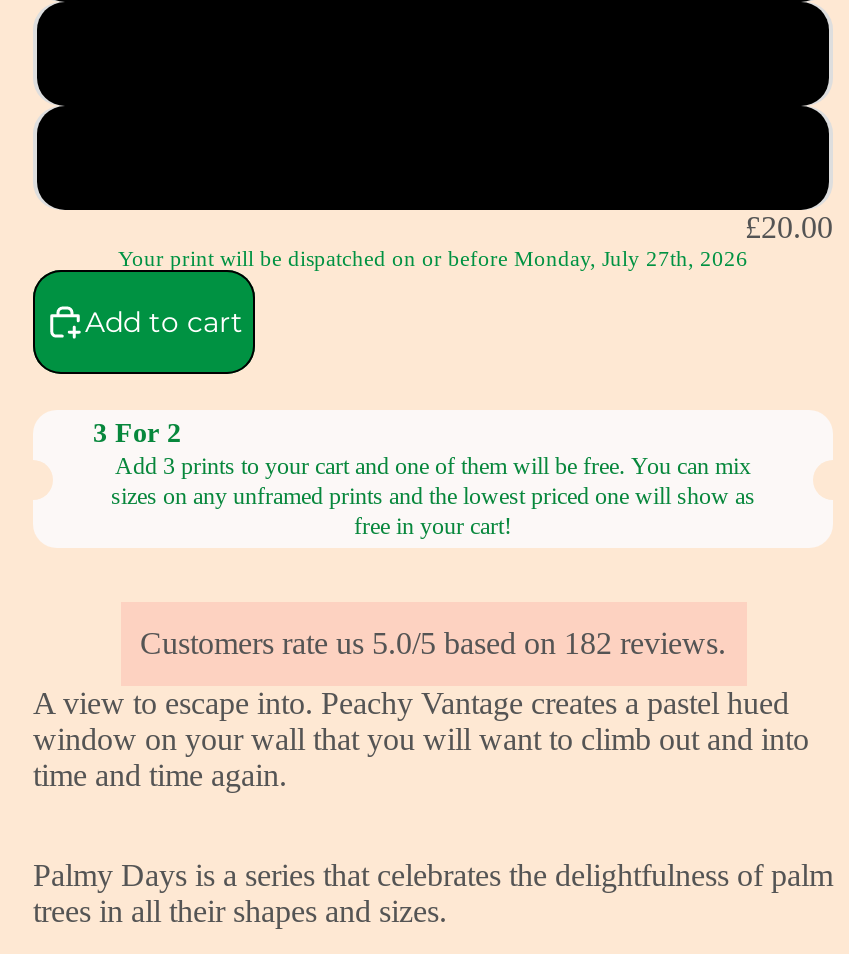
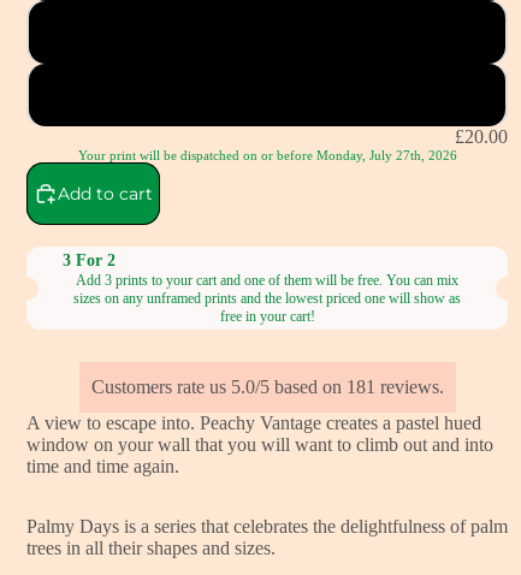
[140,626,726,660] Customers rate us 5.0/5 based on 182 reviews. -> [91,377,443,397] Customers rate us 5.0/5 based on 181 reviews.

